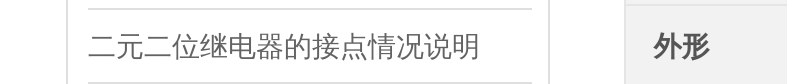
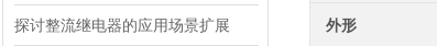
[88,30,480,62] 二元二位继电器的接点情况说明 -> [14,16,230,34] 探讨整流继电器的应用场景扩展

